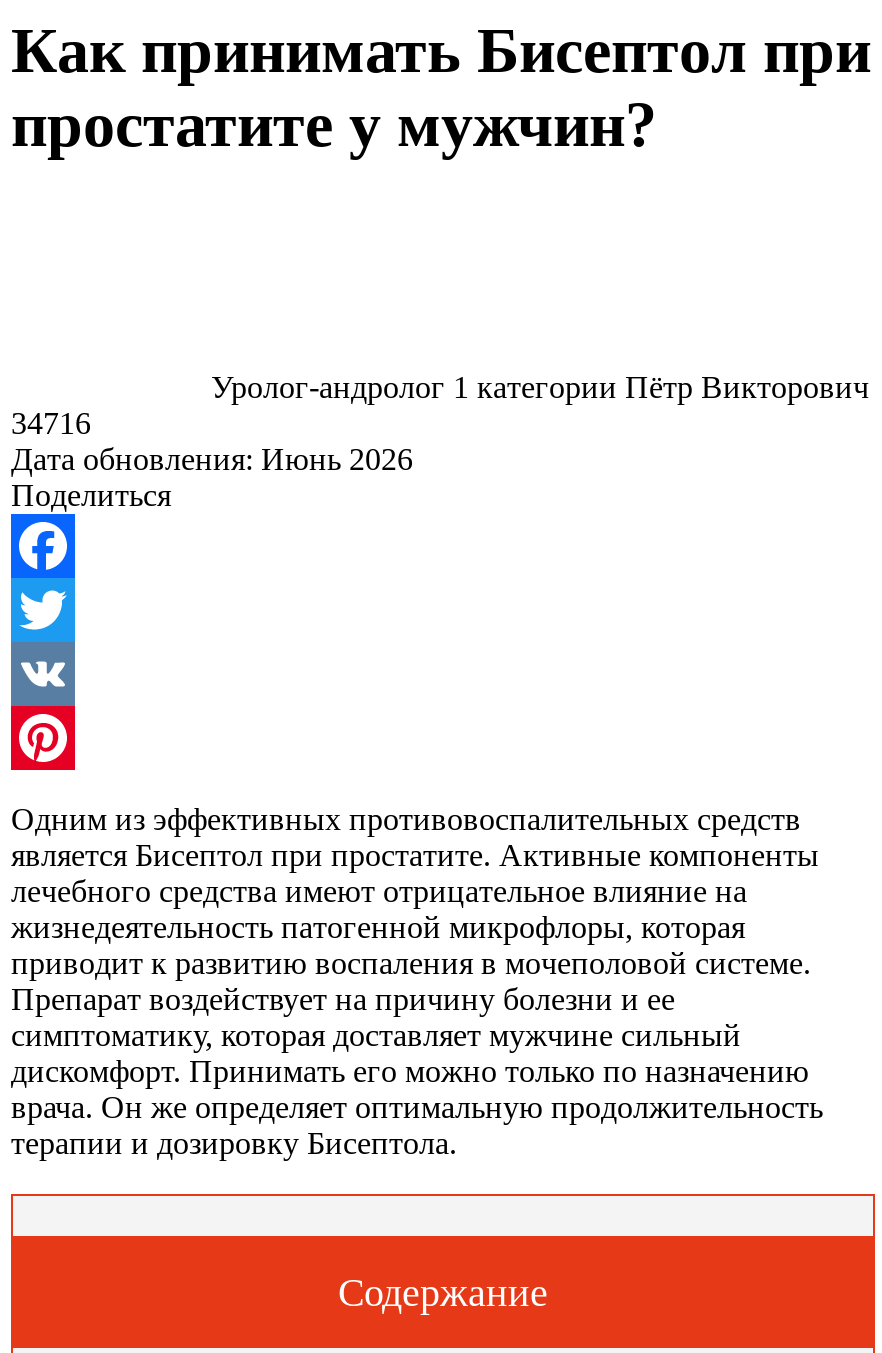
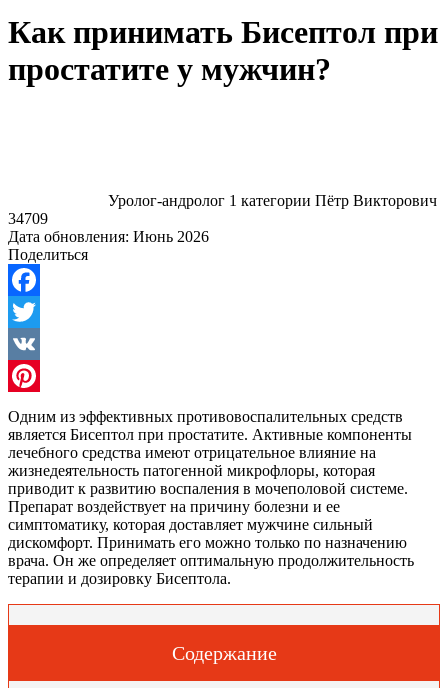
[11,406,91,440] 34716 -> [8,210,48,227] 34709

